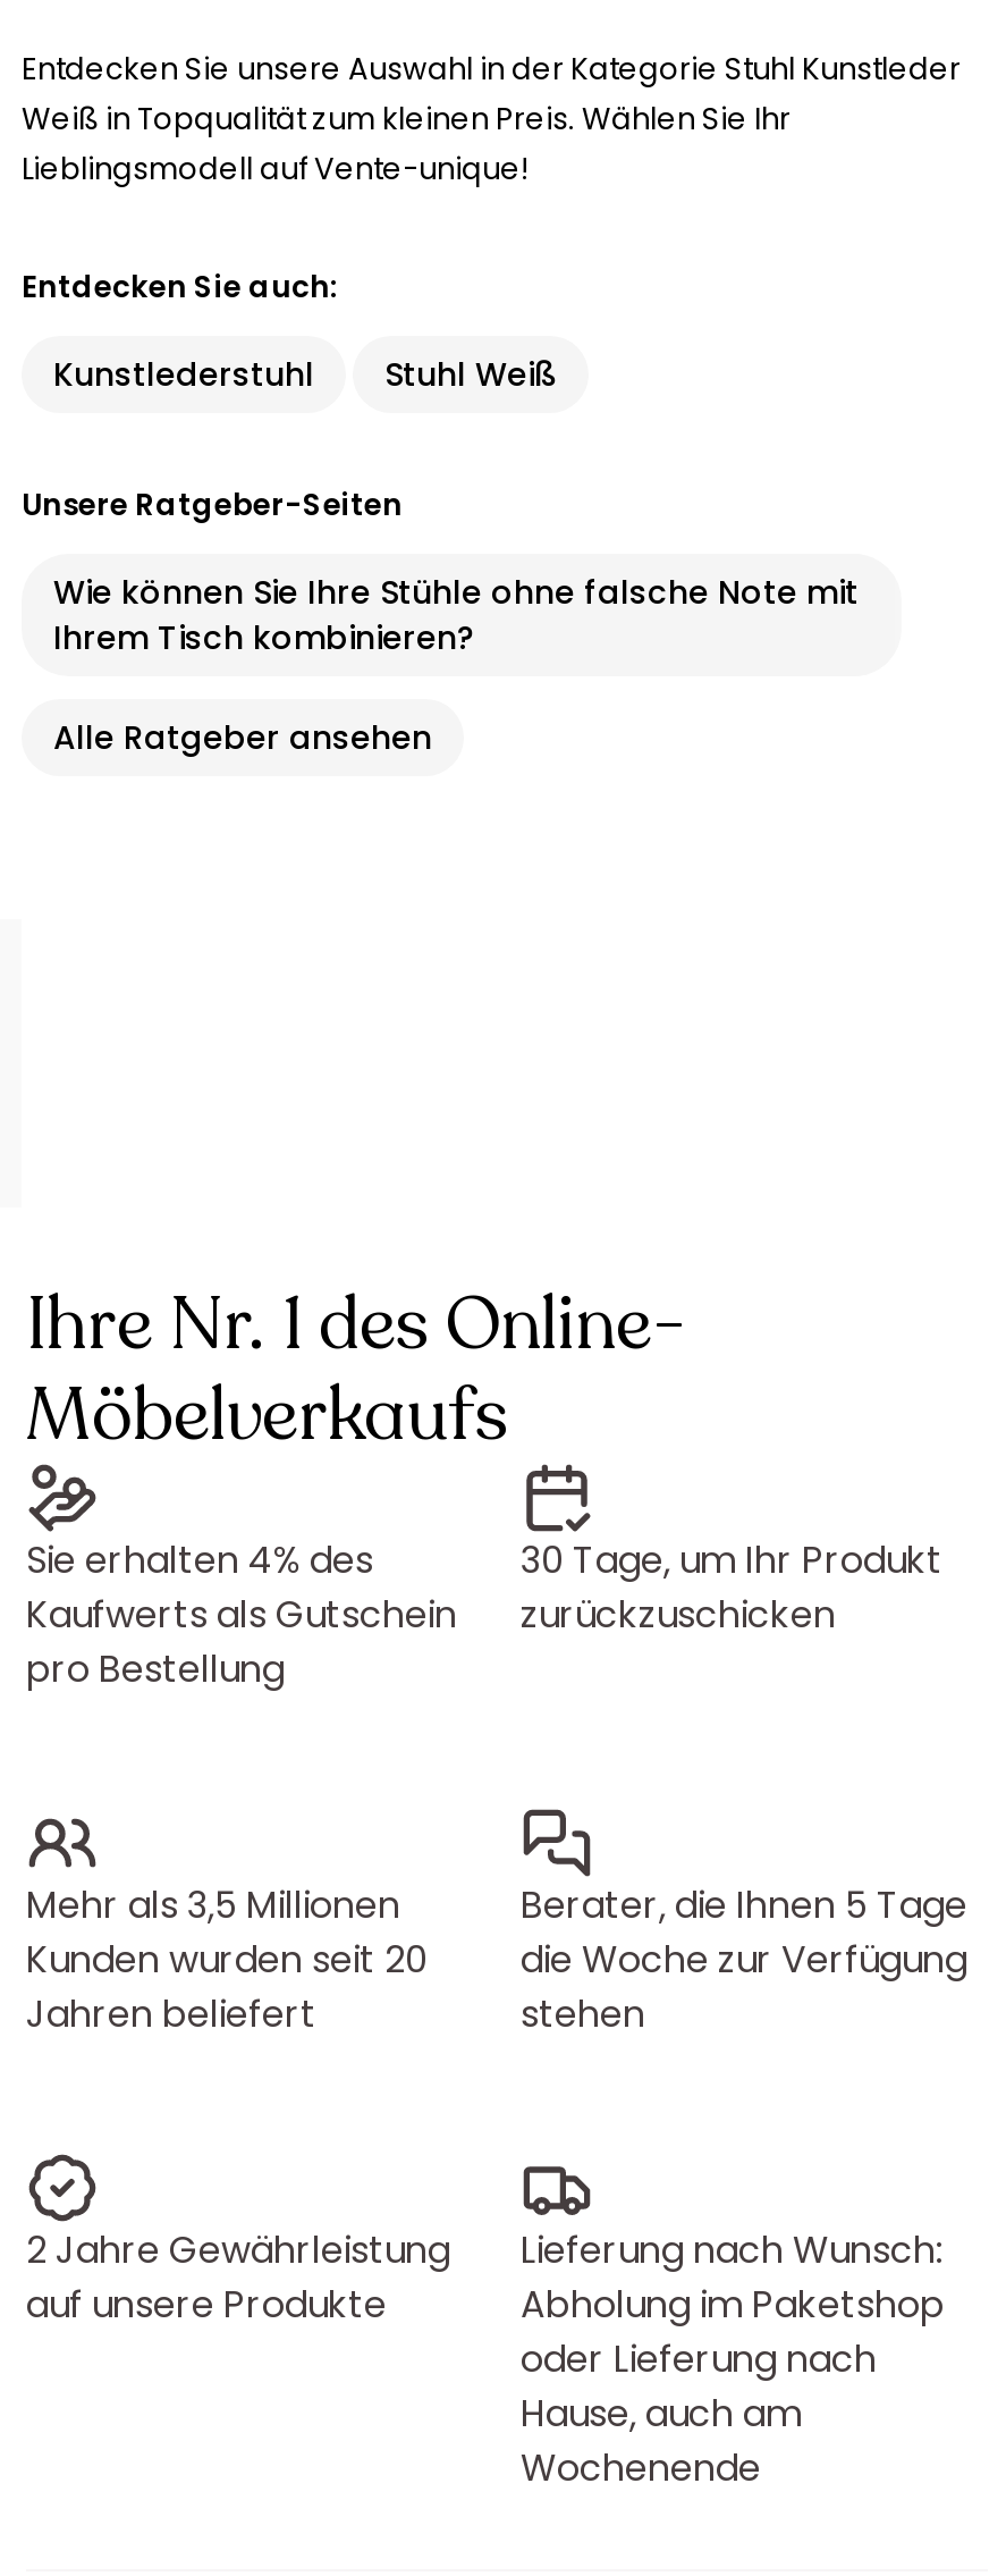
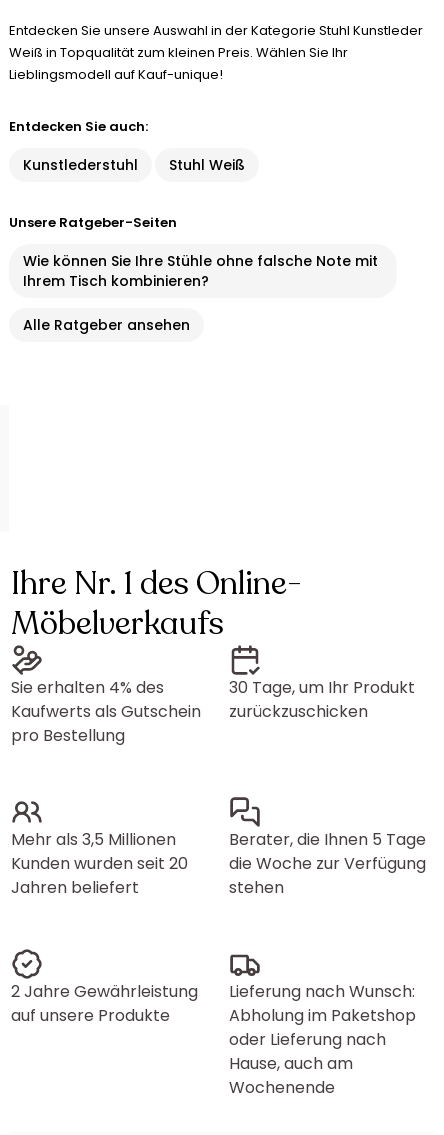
[22,147,530,190] Lieblingsmodell auf Vente-unique! -> [9,65,223,84] Lieblingsmodell auf Kauf-unique!

